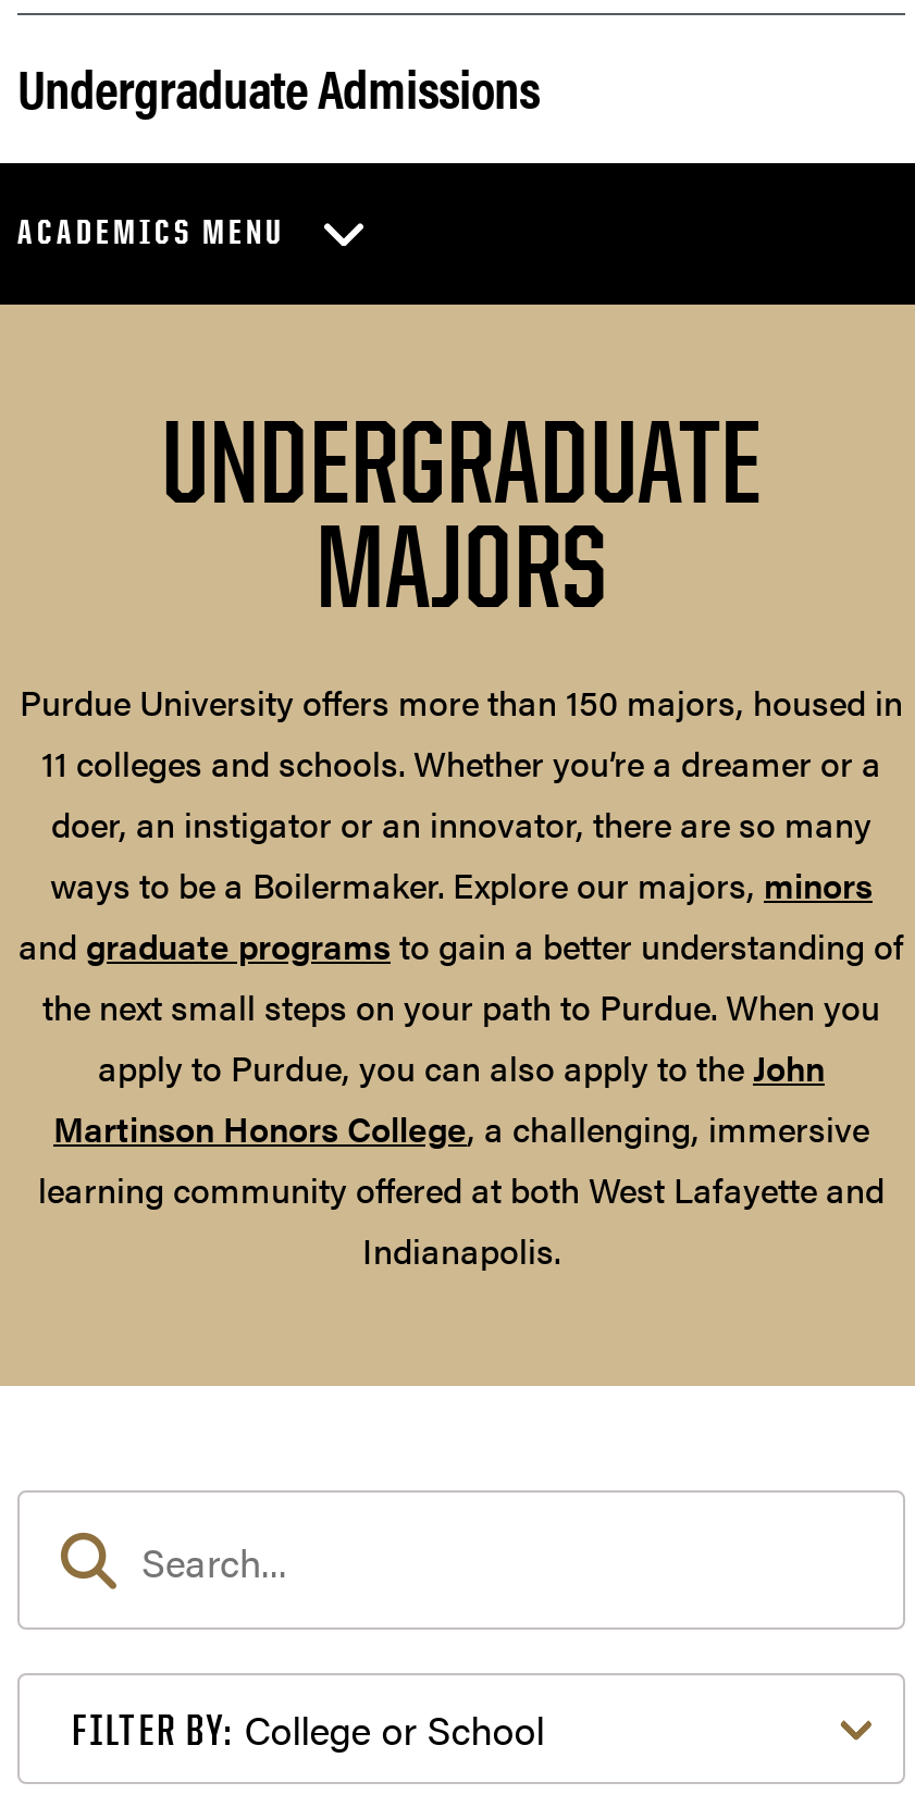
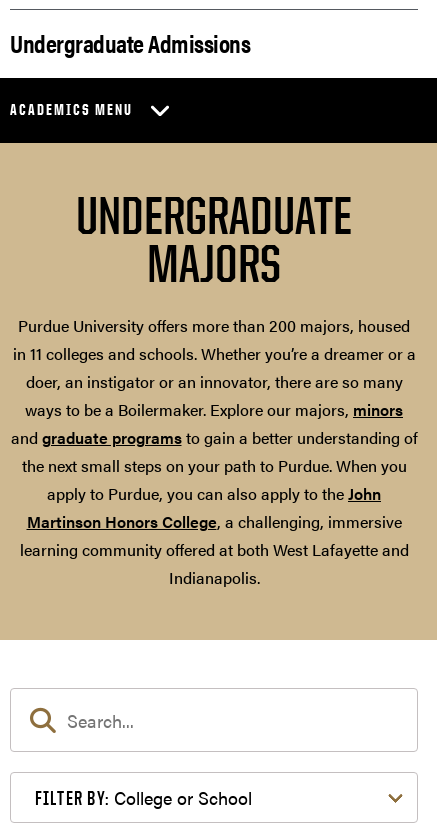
[20,677,903,788] Purdue University offers more than 150 majors, housed in | 11 colleges and schools. Whether you’re a dreamer or a -> [12,314,415,365] Purdue University offers more than 200 majors, housed | in 11 colleges and schools. Whether you’re a dreamer or a

